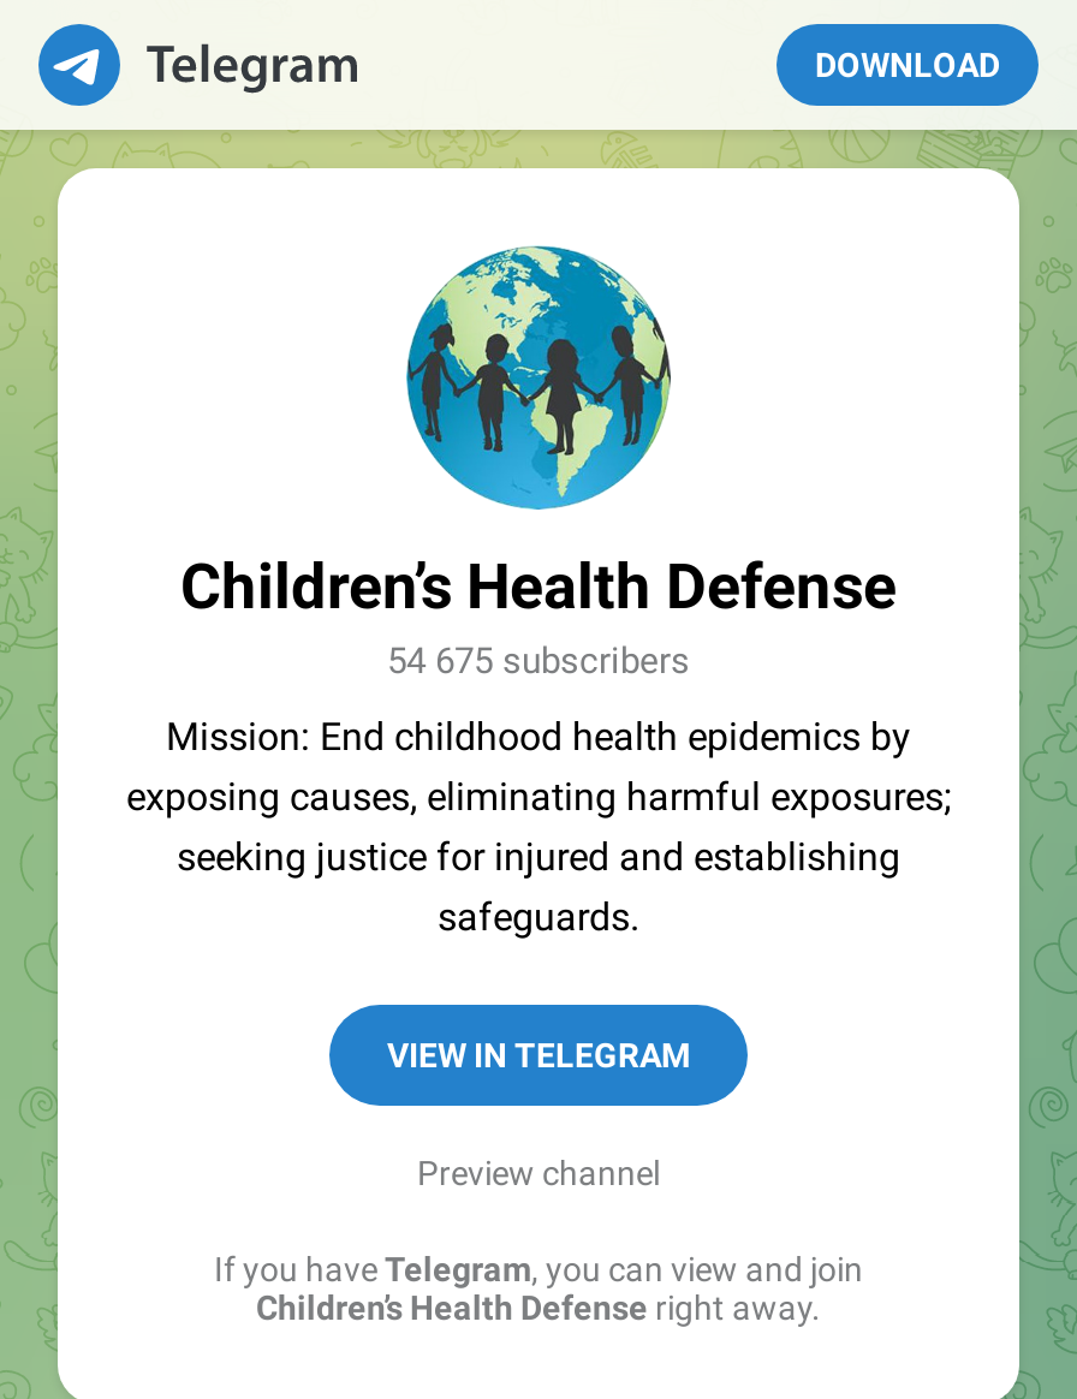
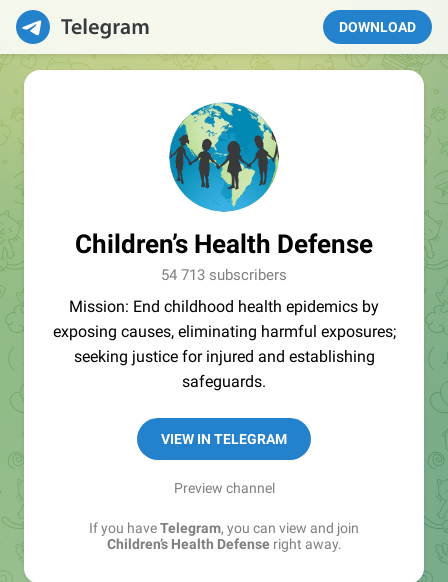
[387,639,690,683] 54 675 subscribers -> [161,266,287,284] 54 713 subscribers

